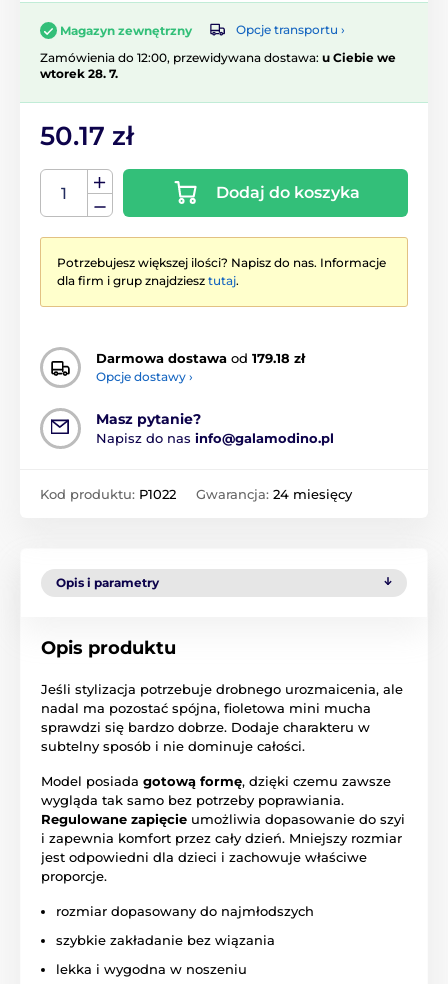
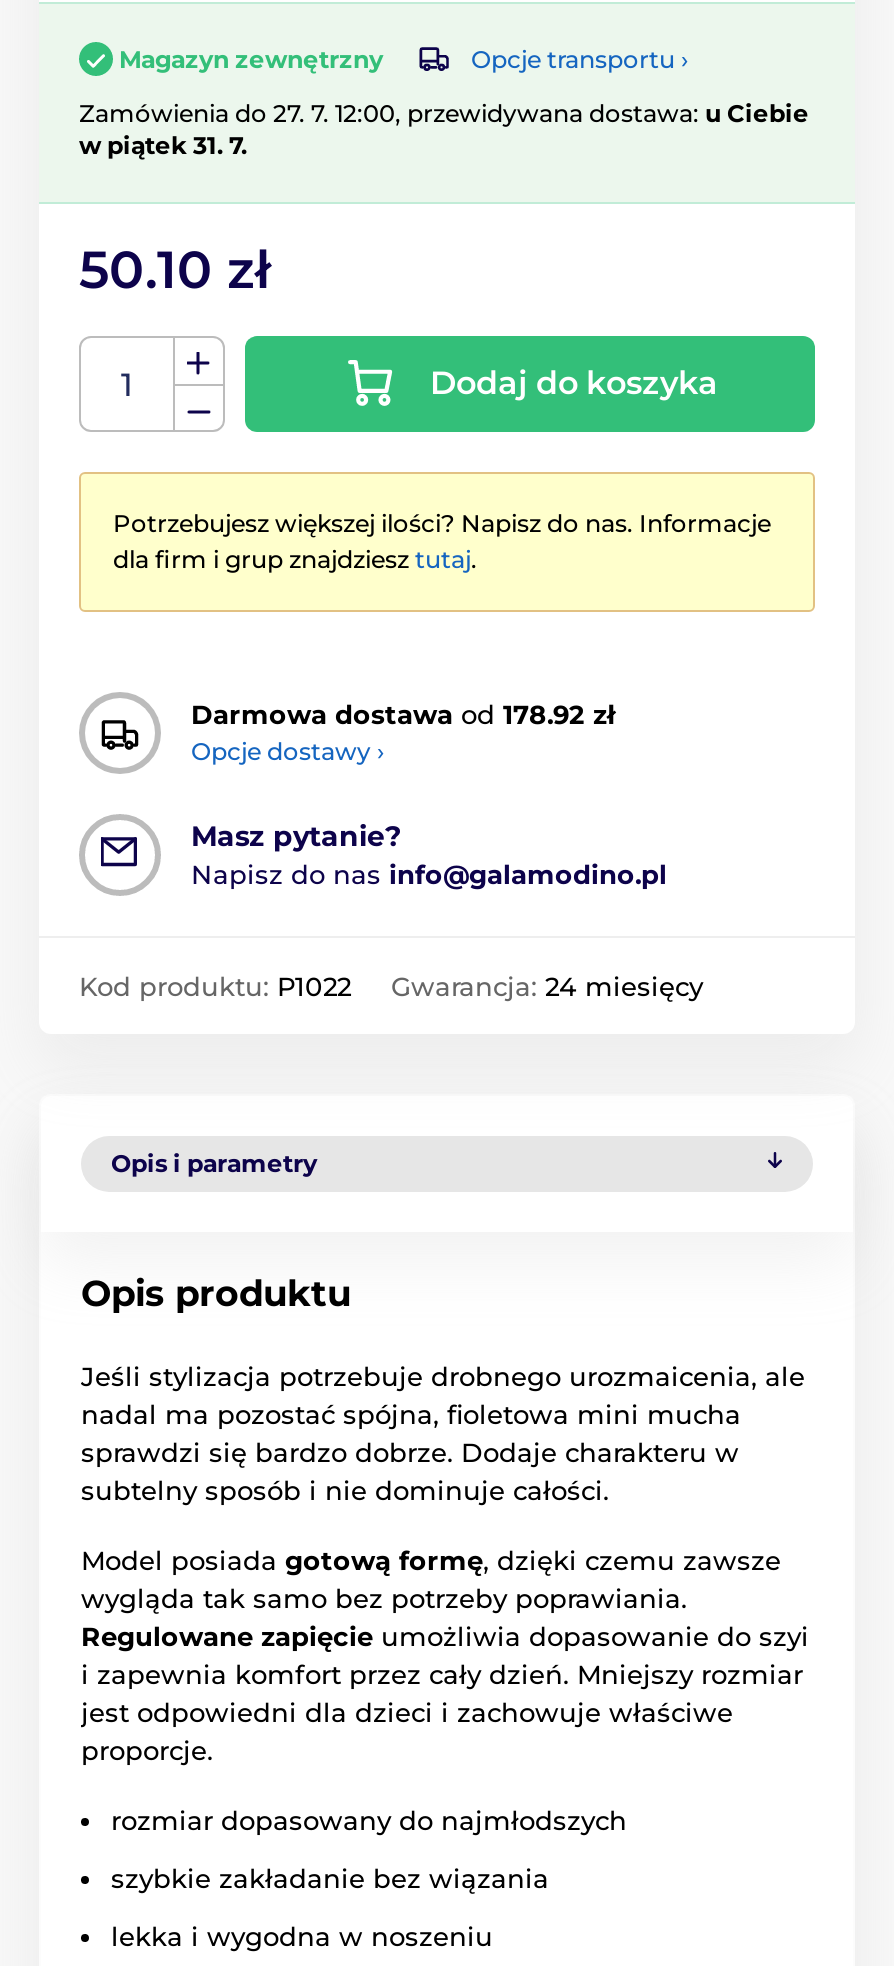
[40,50,396,81] Zamówienia do 12:00, przewidywana dostawa: u Ciebie we | wtorek 28. 7. -> [79,98,809,160] Zamówienia do 27. 7. 12:00, przewidywana dostawa: u Ciebie | w piątek 31. 7.
[40,120,134,152] 50.17 zł -> [79,238,271,302] 50.10 zł
[96,350,305,366] Darmowa dostawa od 179.18 zł -> [191,699,615,731] Darmowa dostawa od 178.92 zł

